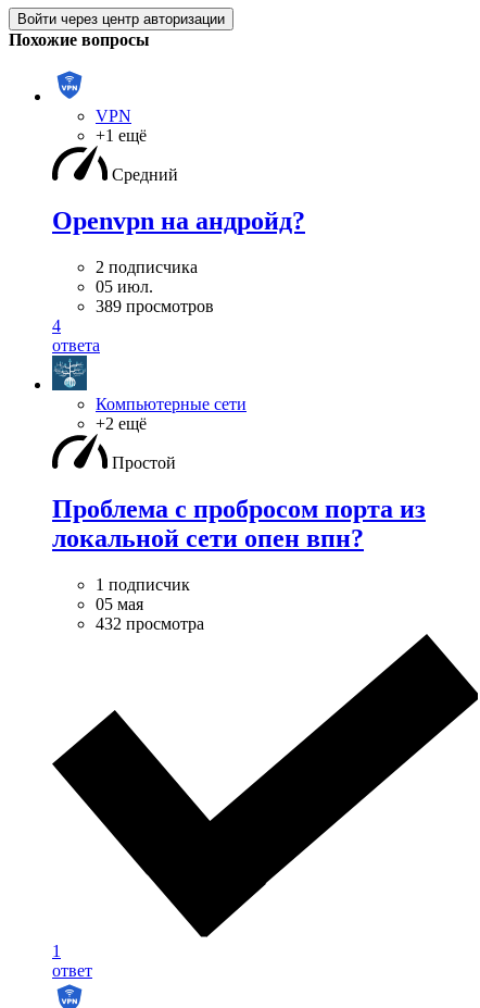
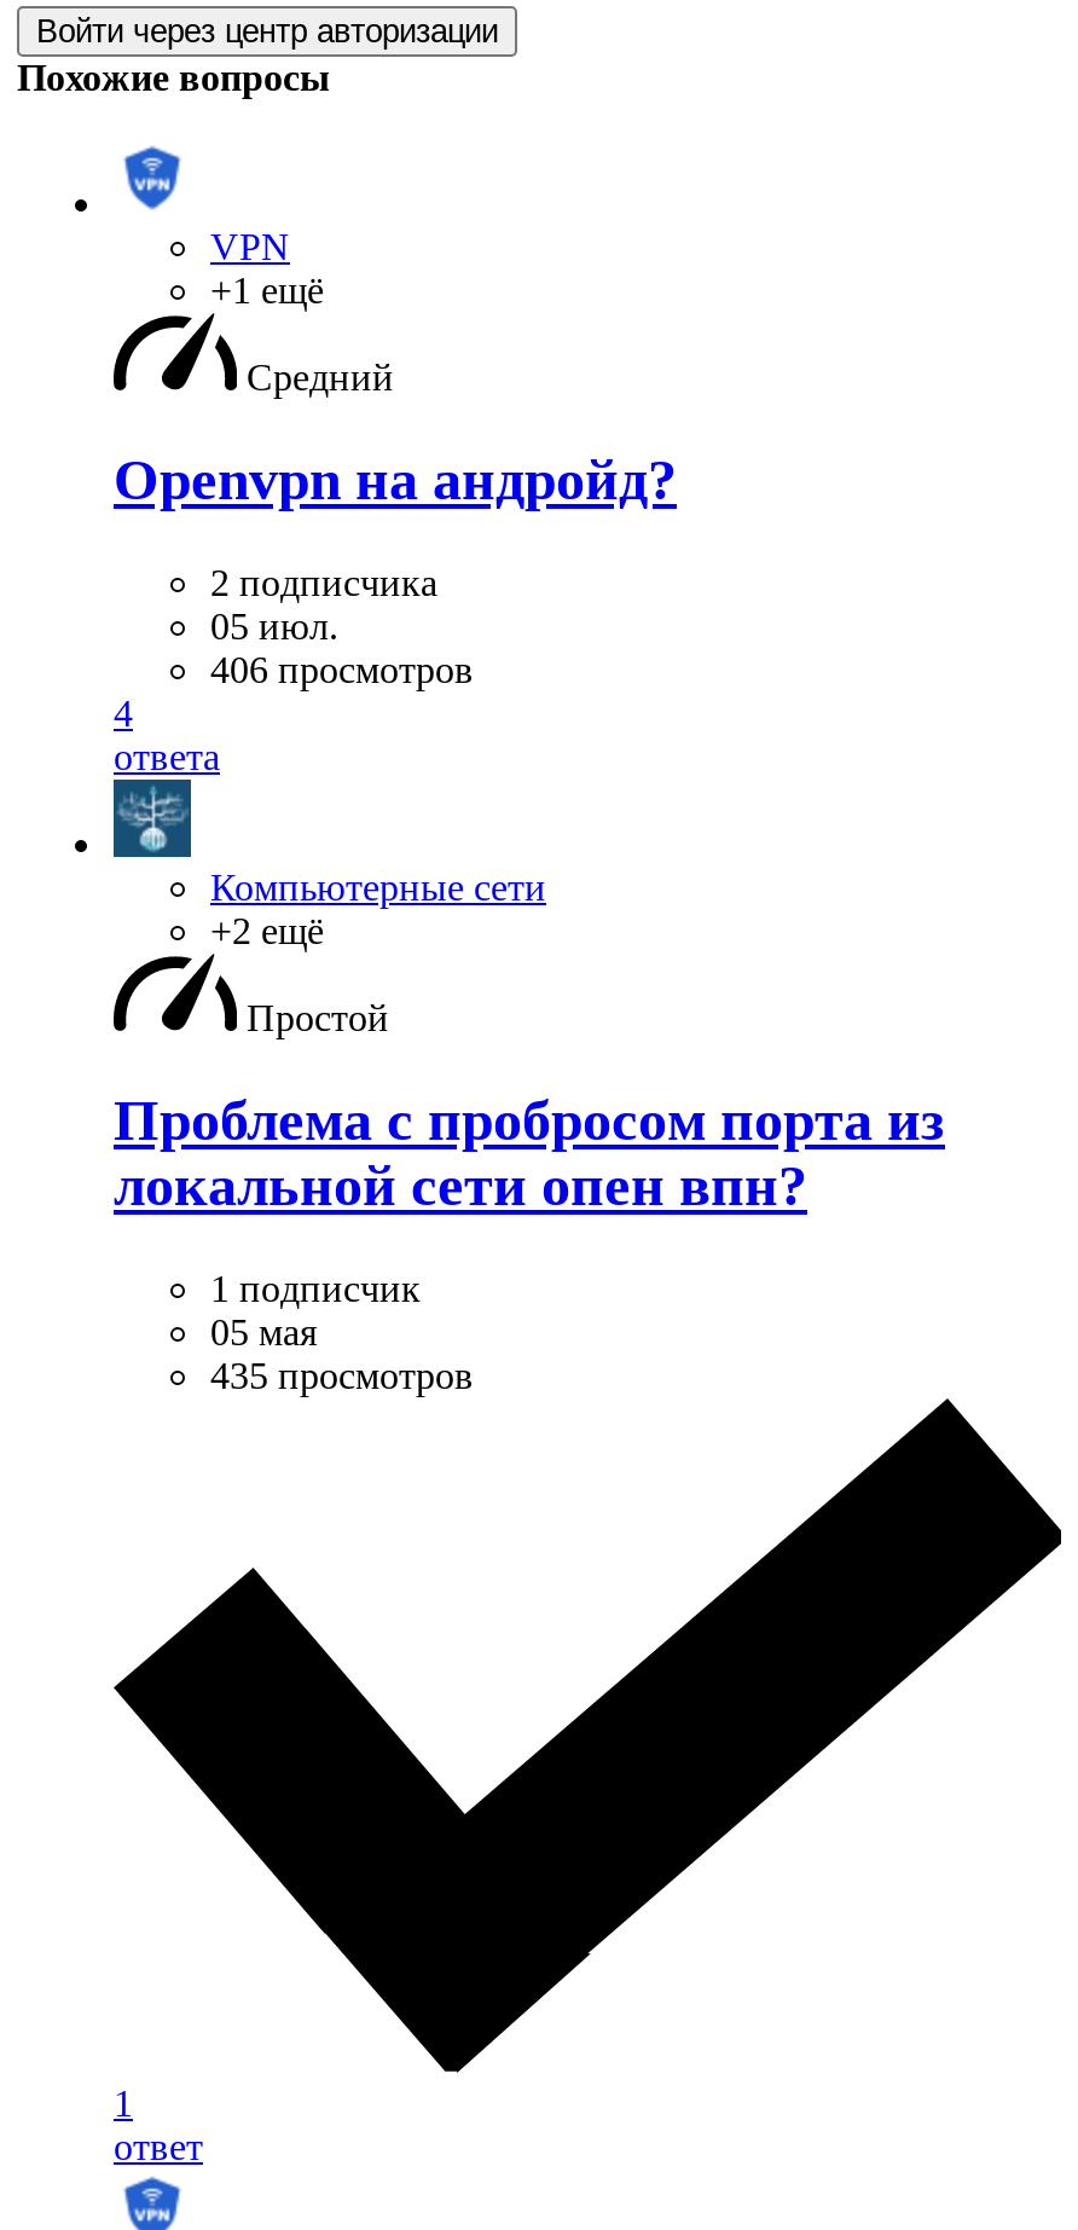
[96,297,214,316] 389 просмотров -> [210,650,474,691] 406 просмотров
[96,614,204,633] 432 просмотра -> [210,1355,474,1396] 435 просмотров

